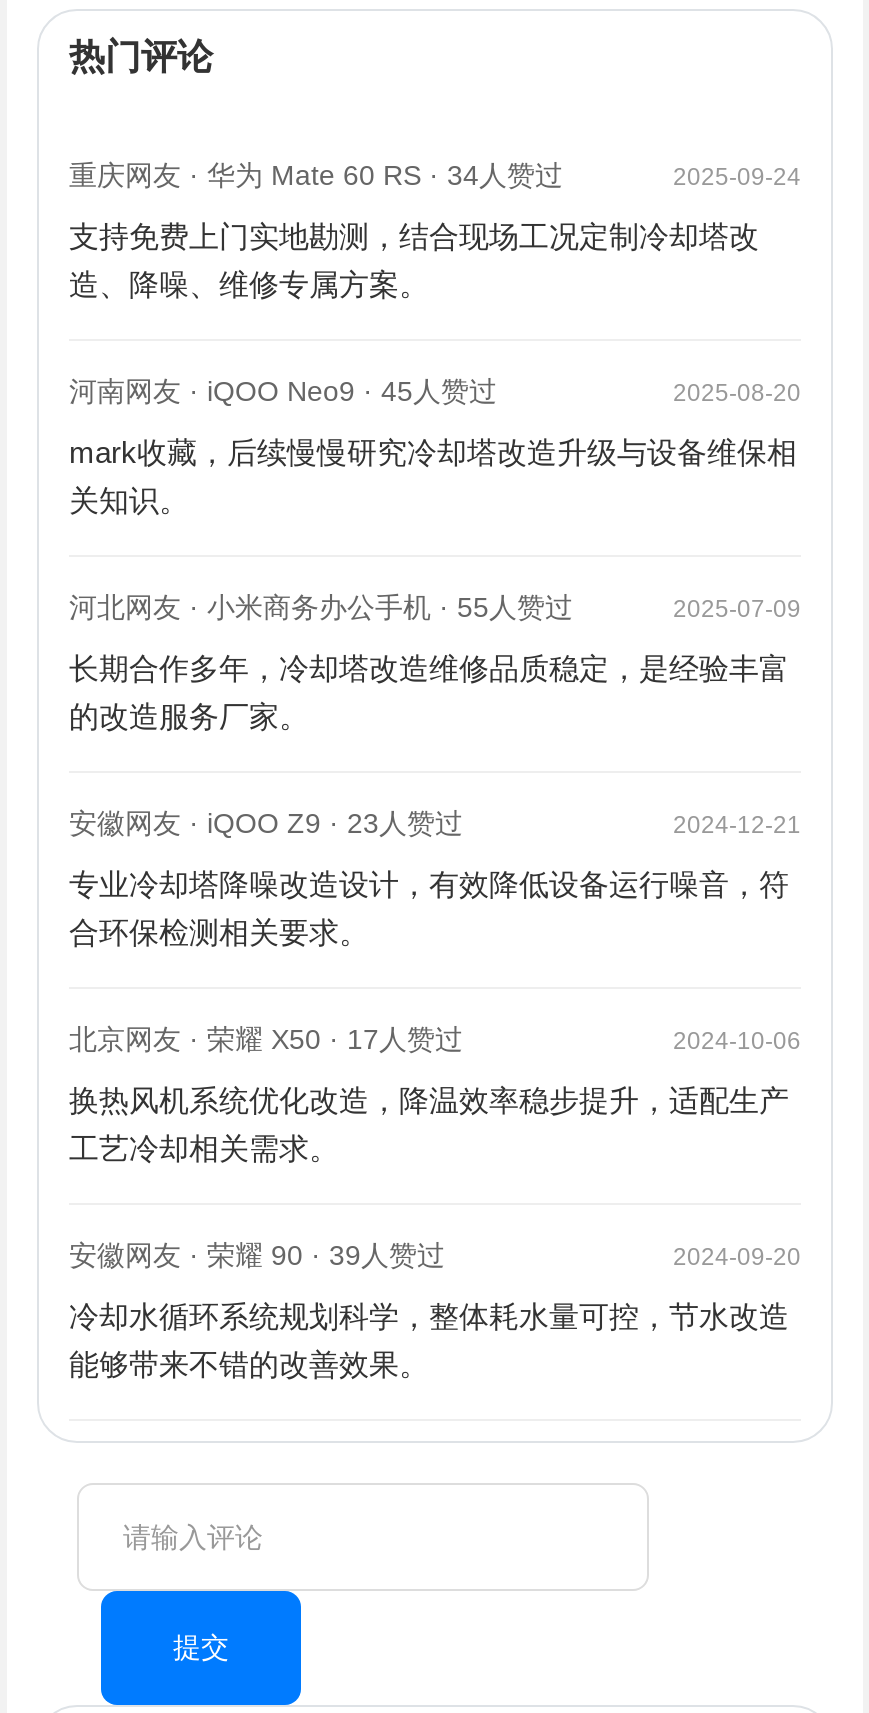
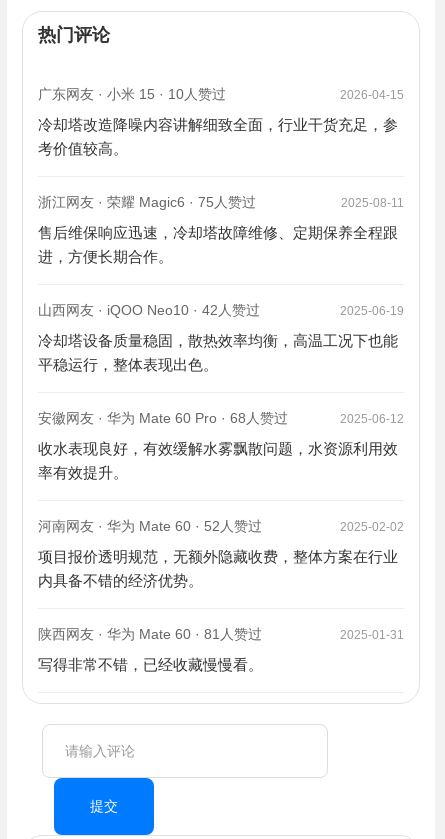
[69,160,801,192] 重庆网友 · 华为 Mate 60 RS · 34人赞过 | 2025-09-24 -> [38,86,404,102] 广东网友 · 小米 15 · 10人赞过 | 2026-04-15
[69,220,759,302] 支持免费上门实地勘测，结合现场工况定制冷却塔改 | 造、降噪、维修专属方案。 -> [38,116,398,157] 冷却塔改造降噪内容讲解细致全面，行业干货充足，参 | 考价值较高。
[69,376,801,408] 河南网友 · iQOO Neo9 · 45人赞过 | 2025-08-20 -> [38,194,404,210] 浙江网友 · 荣耀 Magic6 · 75人赞过 | 2025-08-11
[69,436,797,518] mark收藏，后续慢慢研究冷却塔改造升级与设备维保相 | 关知识。 -> [38,224,398,265] 售后维保响应迅速，冷却塔故障维修、定期保养全程跟 | 进，方便长期合作。
[69,592,801,624] 河北网友 · 小米商务办公手机 · 55人赞过 | 2025-07-09 -> [38,302,404,318] 山西网友 · iQOO Neo10 · 42人赞过 | 2025-06-19
[69,652,789,734] 长期合作多年，冷却塔改造维修品质稳定，是经验丰富 | 的改造服务厂家。 -> [38,332,398,373] 冷却塔设备质量稳固，散热效率均衡，高温工况下也能 | 平稳运行，整体表现出色。
[69,808,801,840] 安徽网友 · iQOO Z9 · 23人赞过 | 2024-12-21 -> [38,410,404,426] 安徽网友 · 华为 Mate 60 Pro · 68人赞过 | 2025-06-12
[69,868,789,950] 专业冷却塔降噪改造设计，有效降低设备运行噪音，符 | 合环保检测相关要求。 -> [38,440,398,481] 收水表现良好，有效缓解水雾飘散问题，水资源利用效 | 率有效提升。
[69,1024,801,1056] 北京网友 · 荣耀 X50 · 17人赞过 | 2024-10-06 -> [38,518,404,534] 河南网友 · 华为 Mate 60 · 52人赞过 | 2025-02-02
[69,1084,789,1166] 换热风机系统优化改造，降温效率稳步提升，适配生产 | 工艺冷却相关需求。 -> [38,548,398,589] 项目报价透明规范，无额外隐藏收费，整体方案在行业 | 内具备不错的经济优势。
[69,1240,801,1272] 安徽网友 · 荣耀 90 · 39人赞过 | 2024-09-20 -> [38,626,404,642] 陕西网友 · 华为 Mate 60 · 81人赞过 | 2025-01-31
[69,1300,789,1382] 冷却水循环系统规划科学，整体耗水量可控，节水改造 | 能够带来不错的改善效果。 -> [38,656,263,673] 写得非常不错，已经收藏慢慢看。

